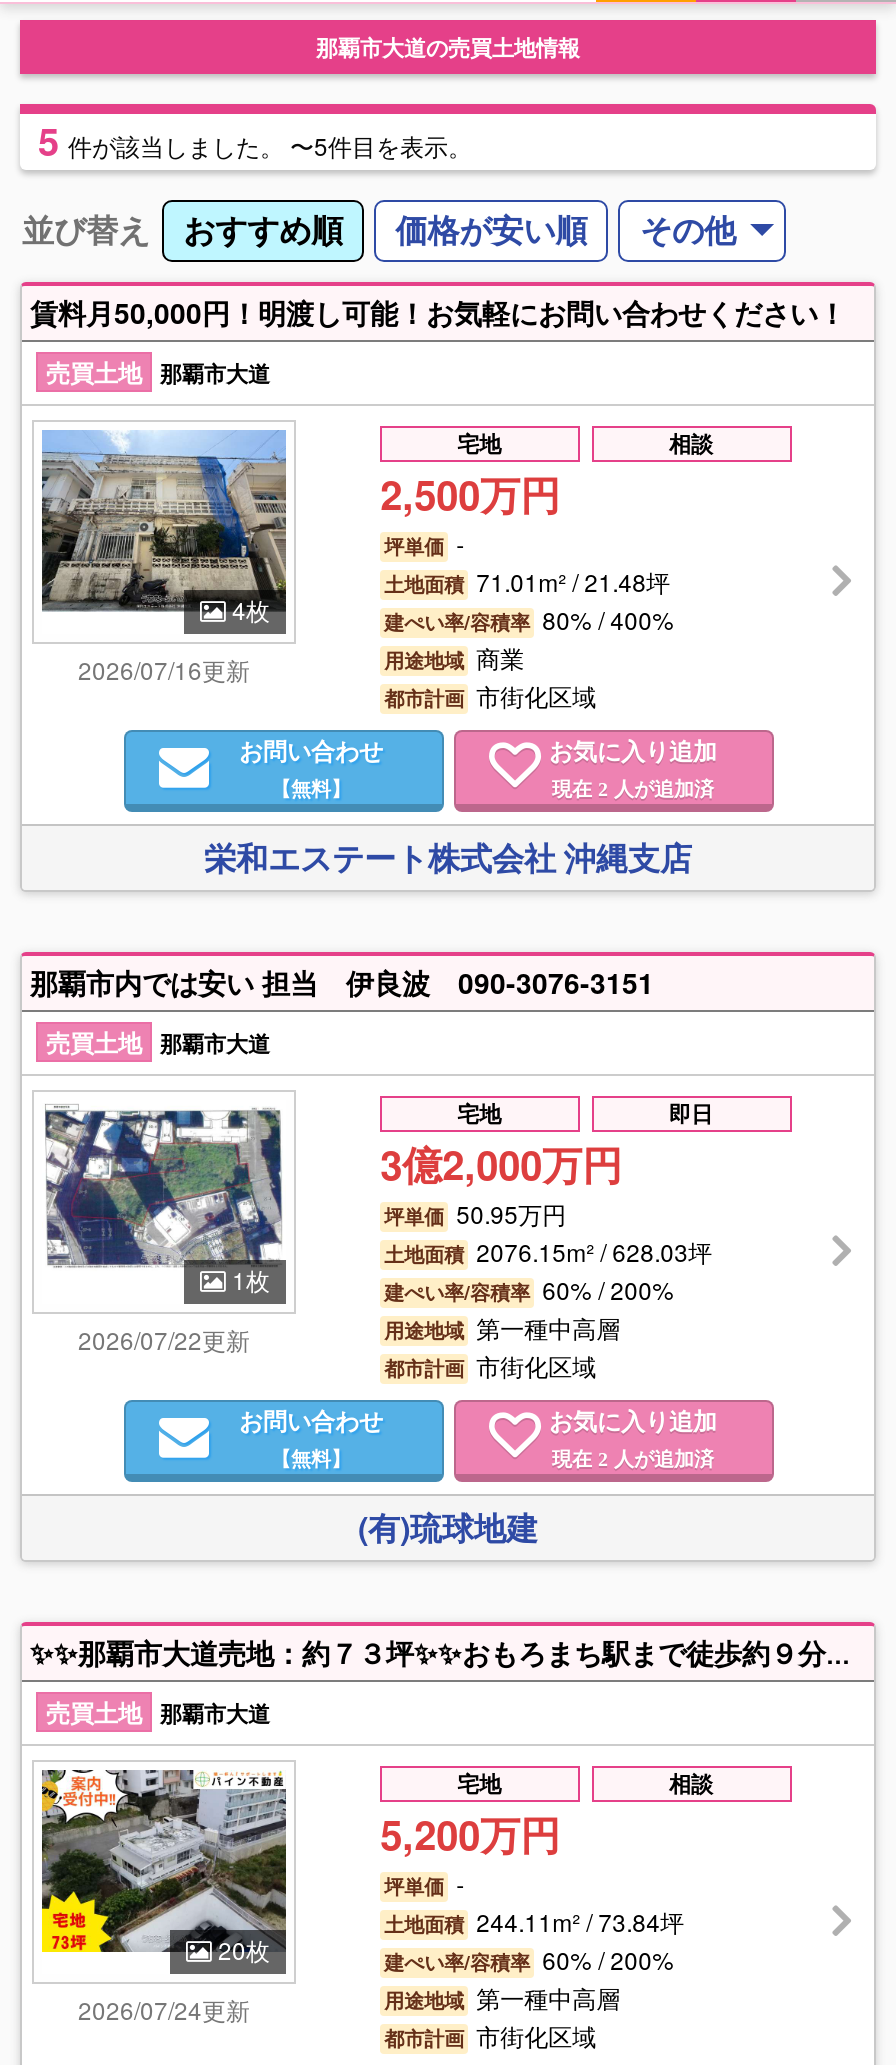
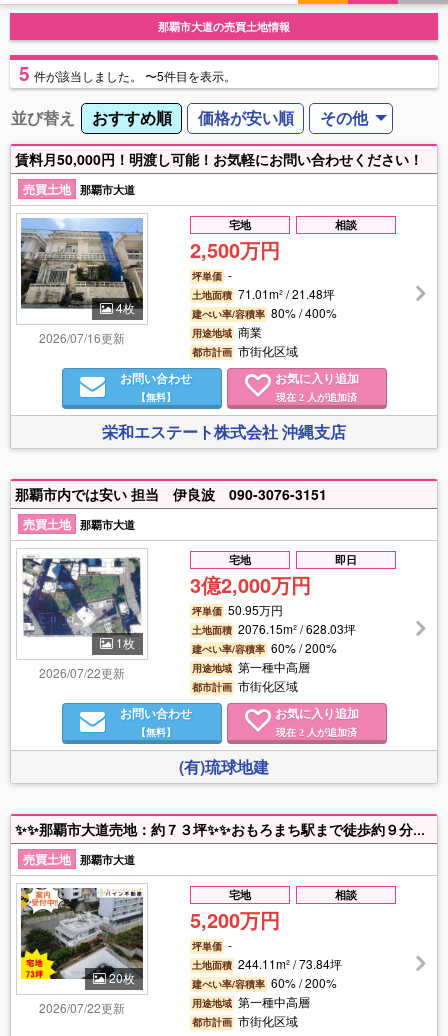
[78,1992,250,2026] 2026/07/24更新 -> [39,999,125,1016] 2026/07/22更新

